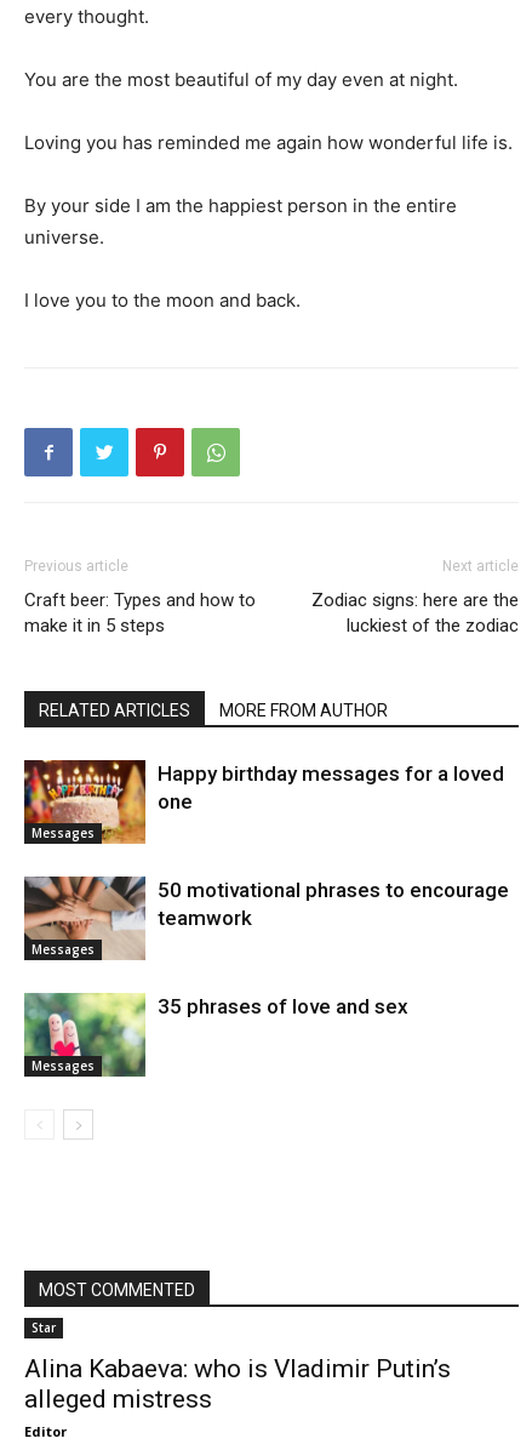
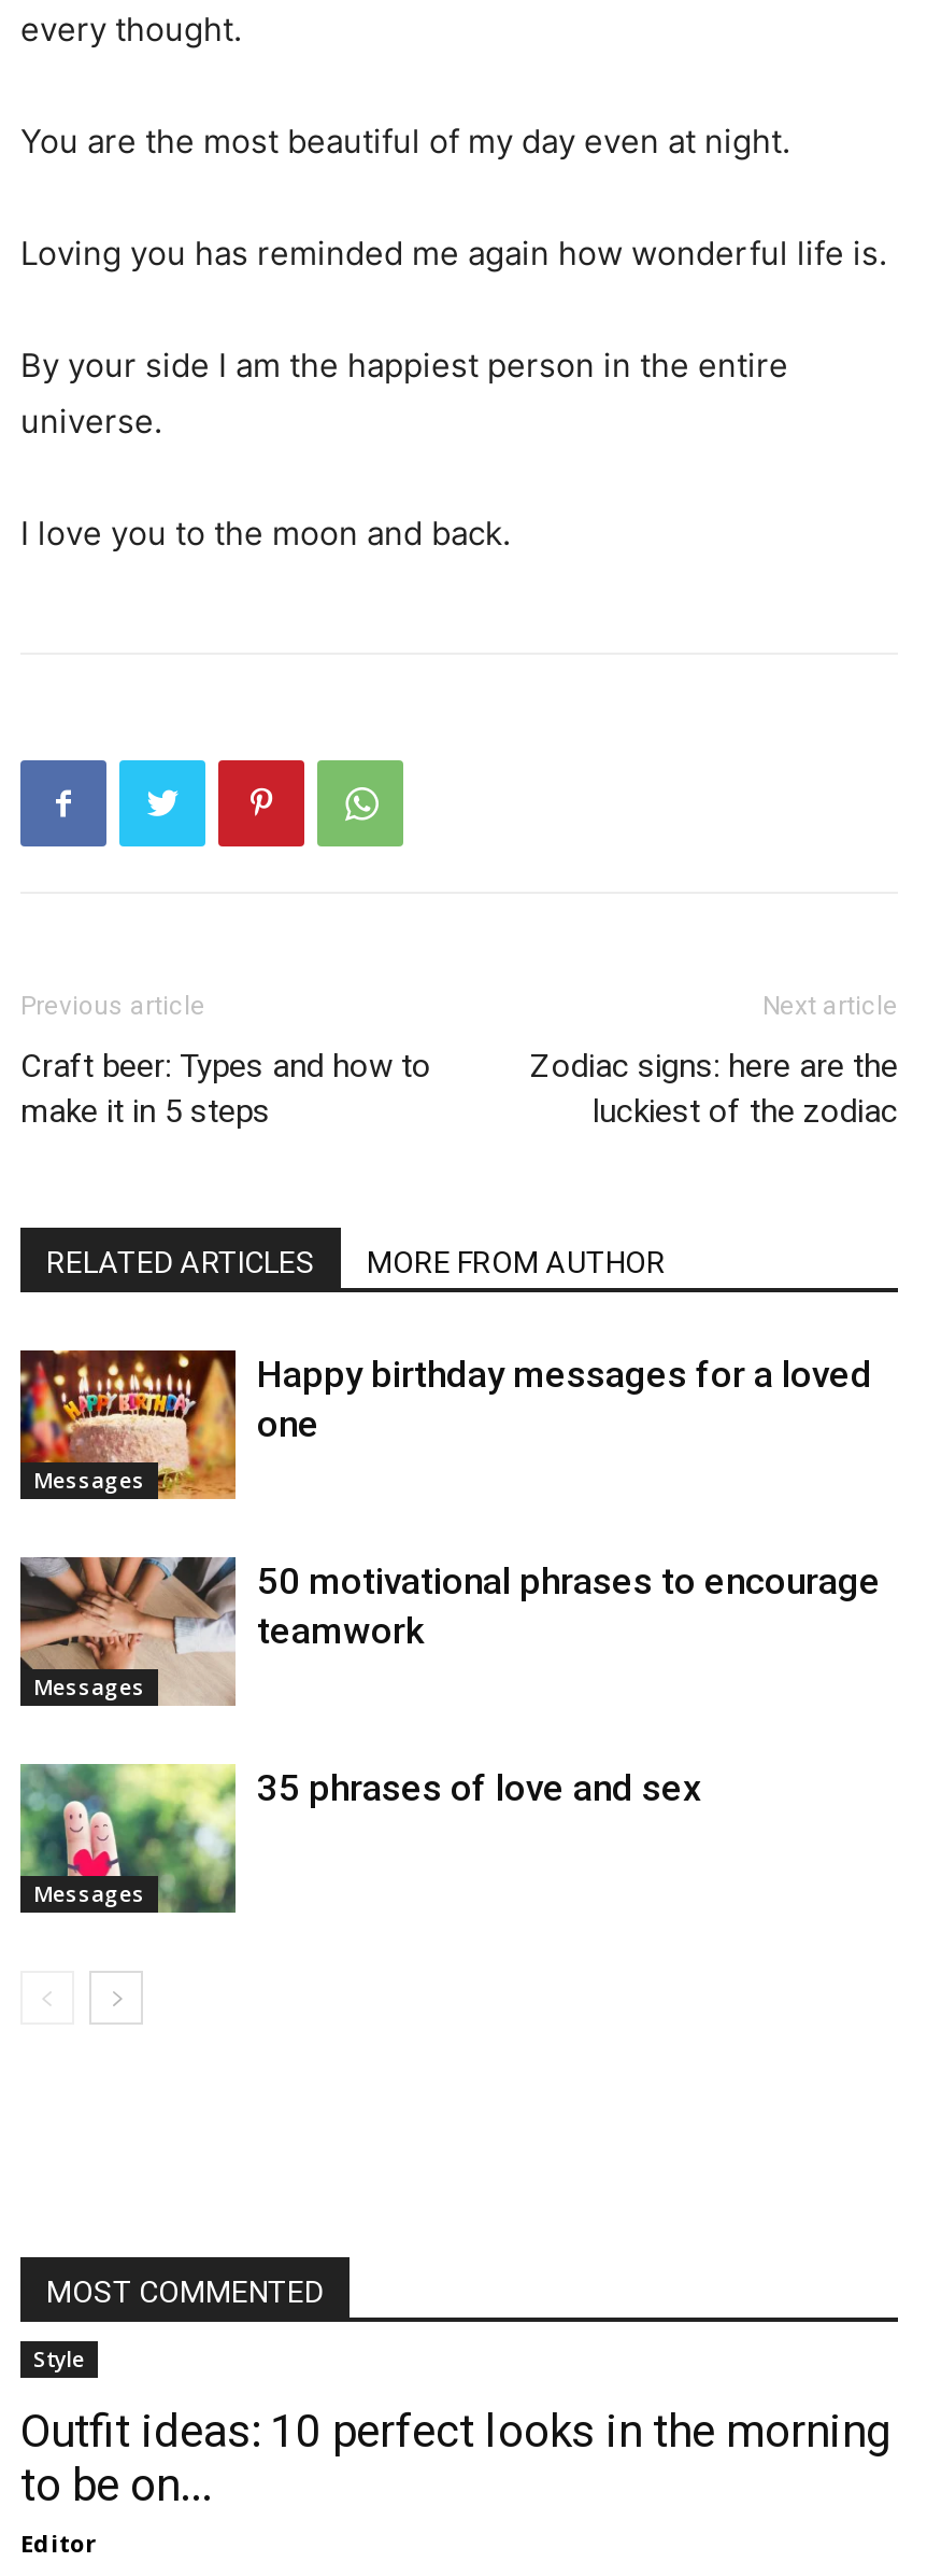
[32,1319,56,1336] Star -> [33,2343,85,2374] Style
[24,1354,451,1414] Alina Kabaeva: who is Vladimir Putin’s | alleged mistress -> [20,2406,889,2511] Outfit ideas: 10 perfect looks in the morning | to be on...

